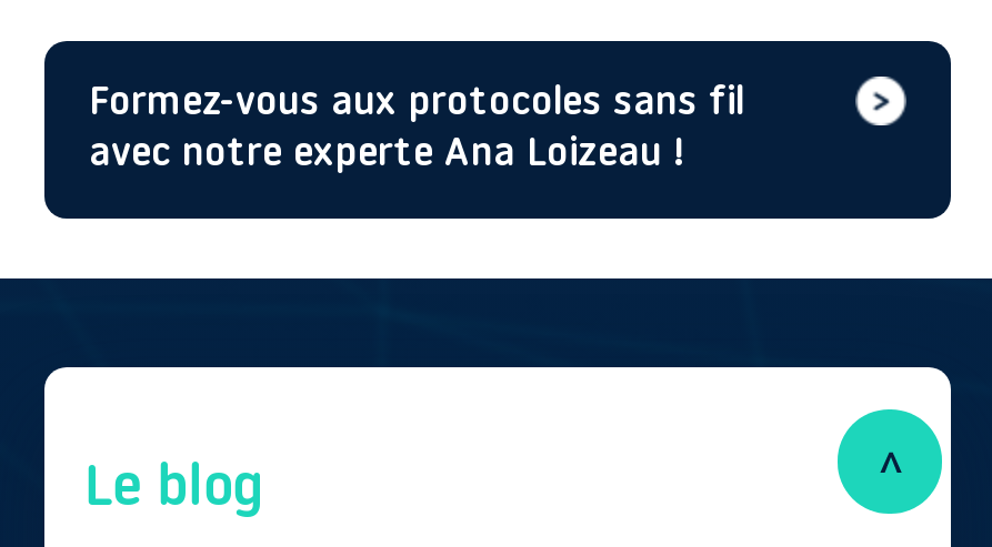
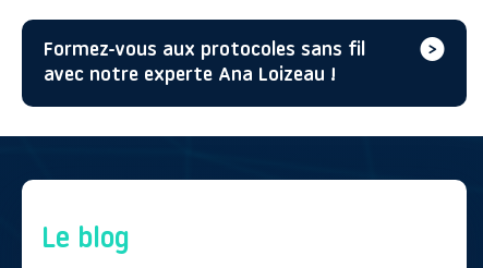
[835,407,944,516] [image] -> none

